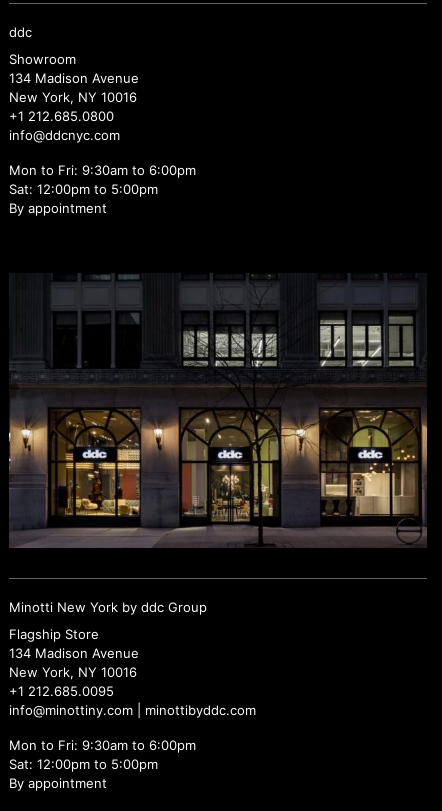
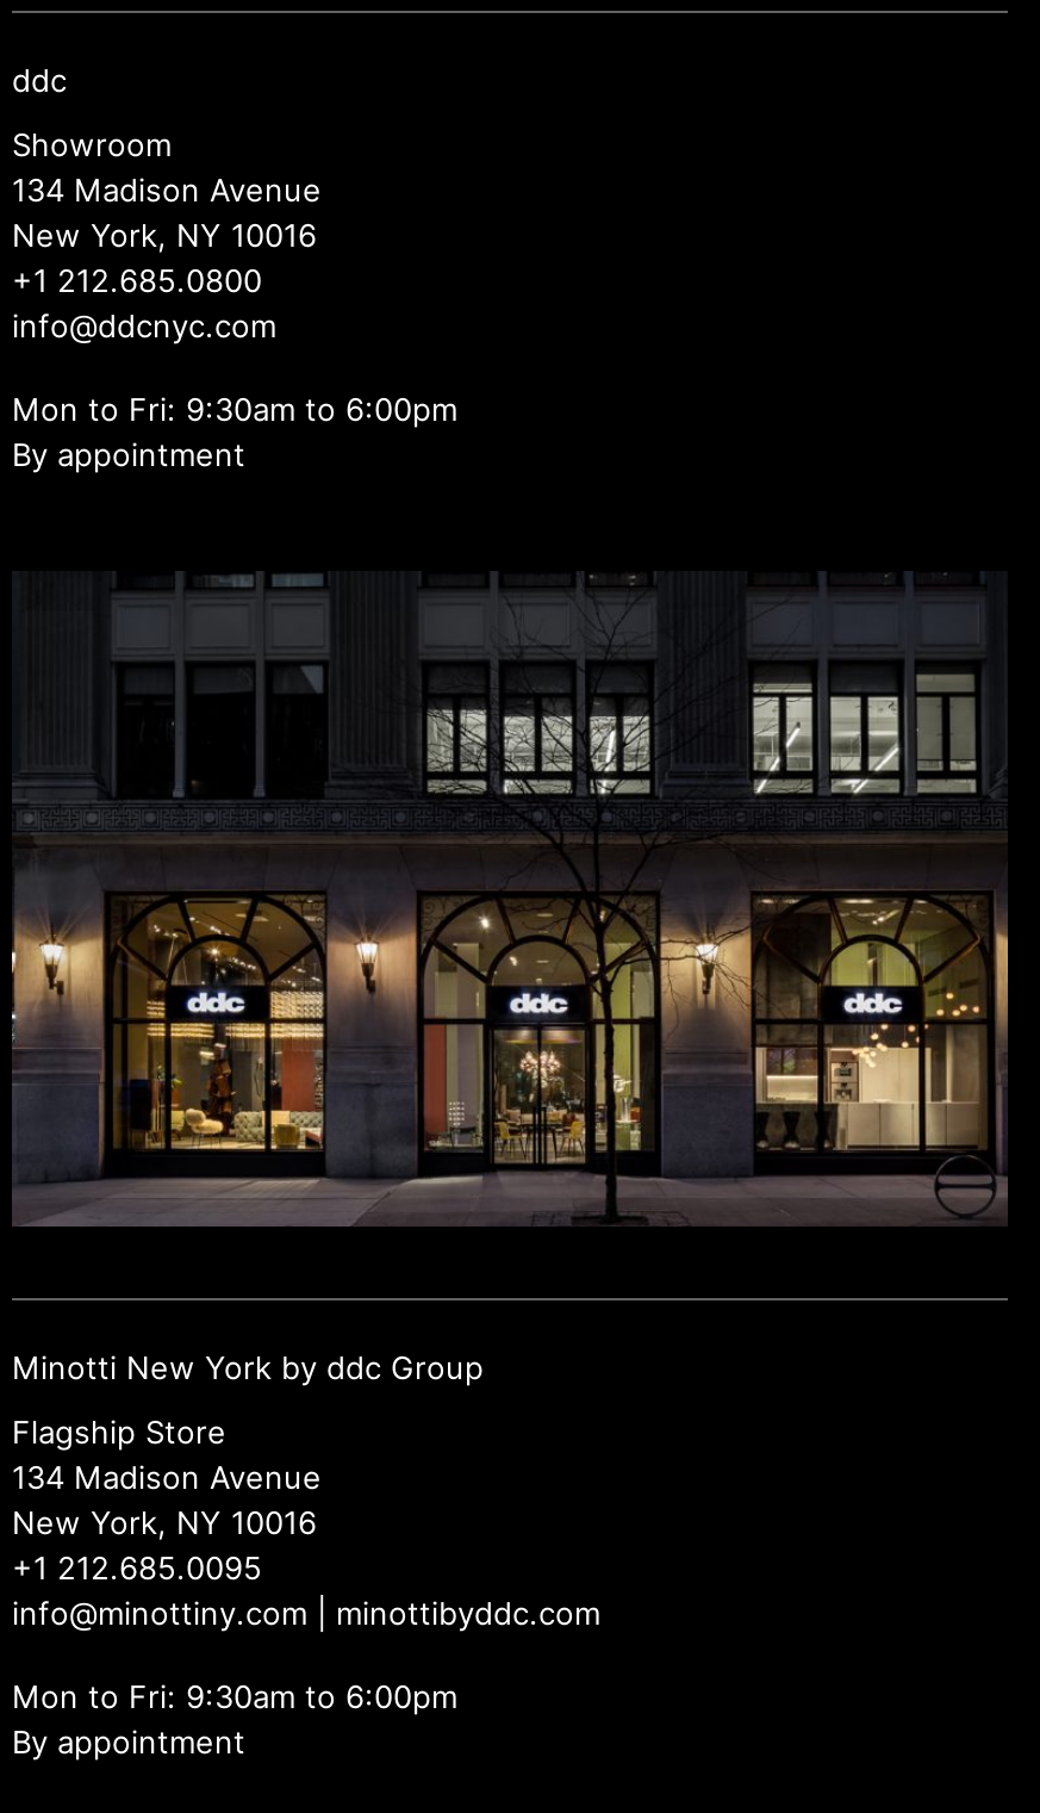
[9,181,158,197] Sat: 12:00pm to 5:00pm -> none
[9,756,158,772] Sat: 12:00pm to 5:00pm -> none

